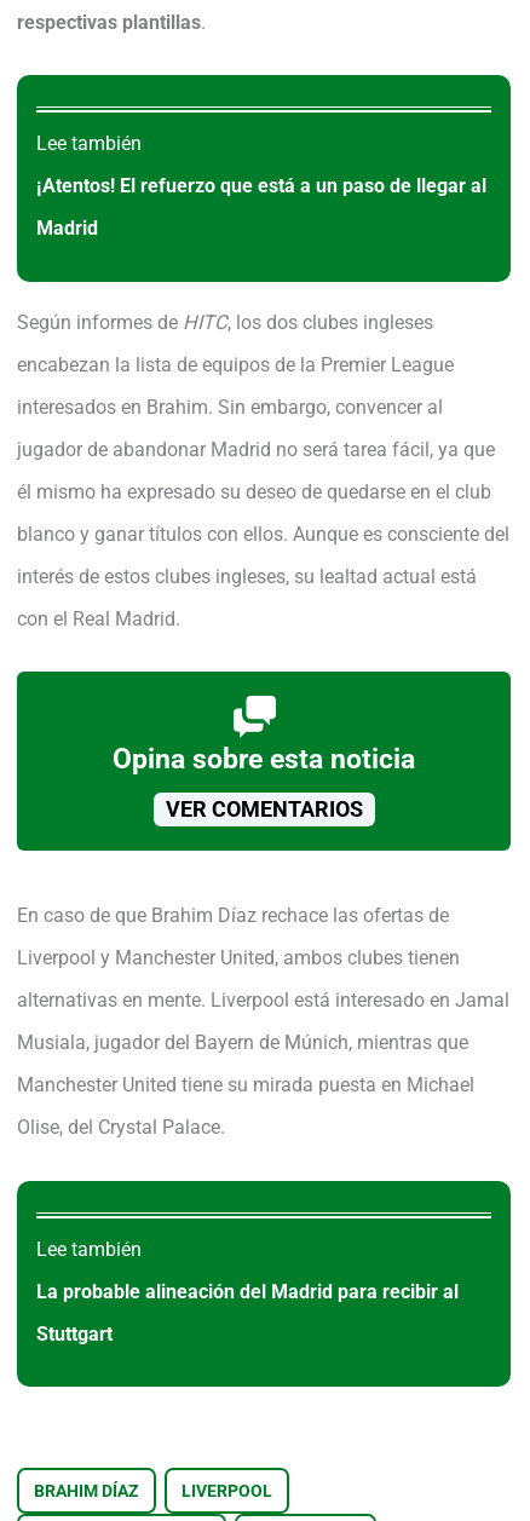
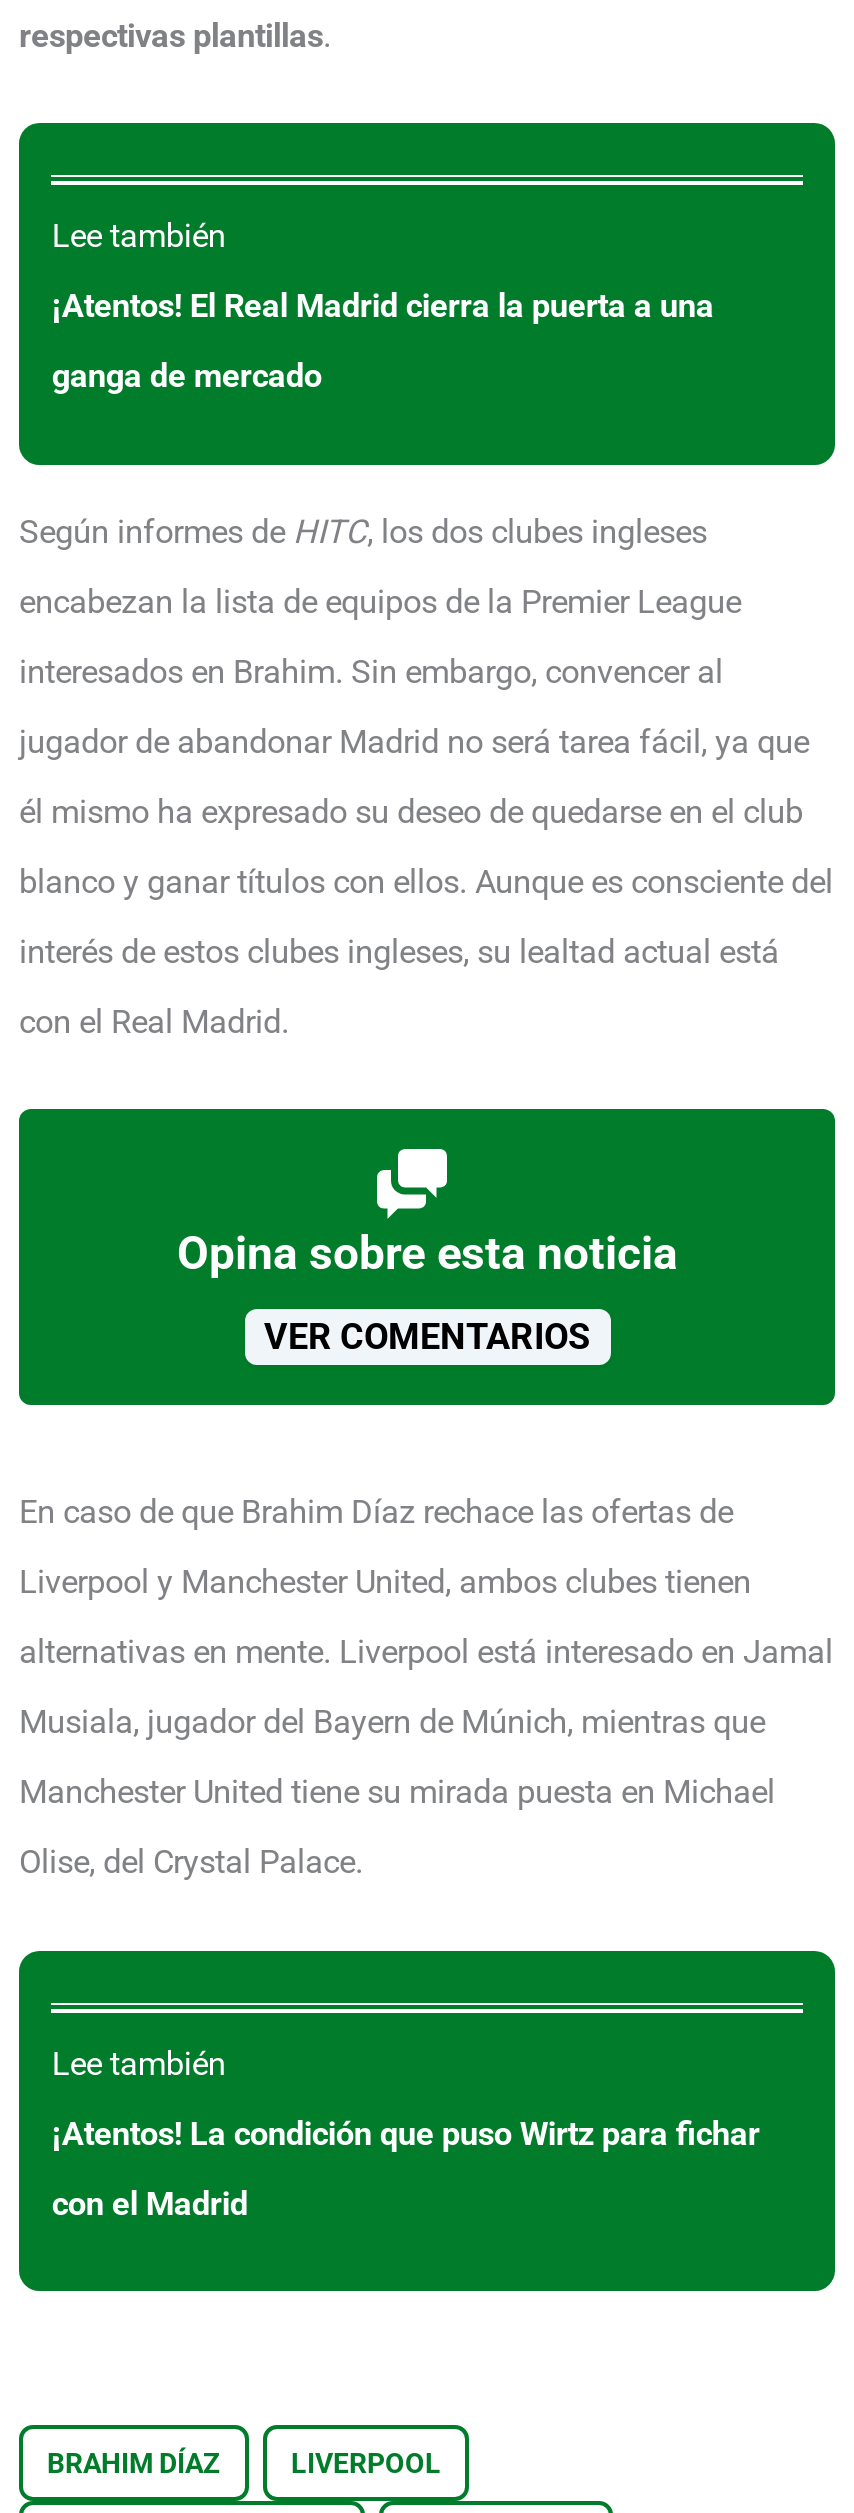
[37,175,487,198] ¡Atentos! El refuerzo que está a un paso de llegar al -> [52,288,714,326] ¡Atentos! El Real Madrid cierra la puerta a una
[37,217,98,240] Madrid -> [52,358,322,396] ganga de mercado
[37,1280,459,1303] La probable alineación del Madrid para recibir al -> [52,2115,760,2153] ¡Atentos! La condición que puso Wirtz para fichar
[37,1323,113,1346] Stuttgart -> [52,2185,248,2223] con el Madrid

